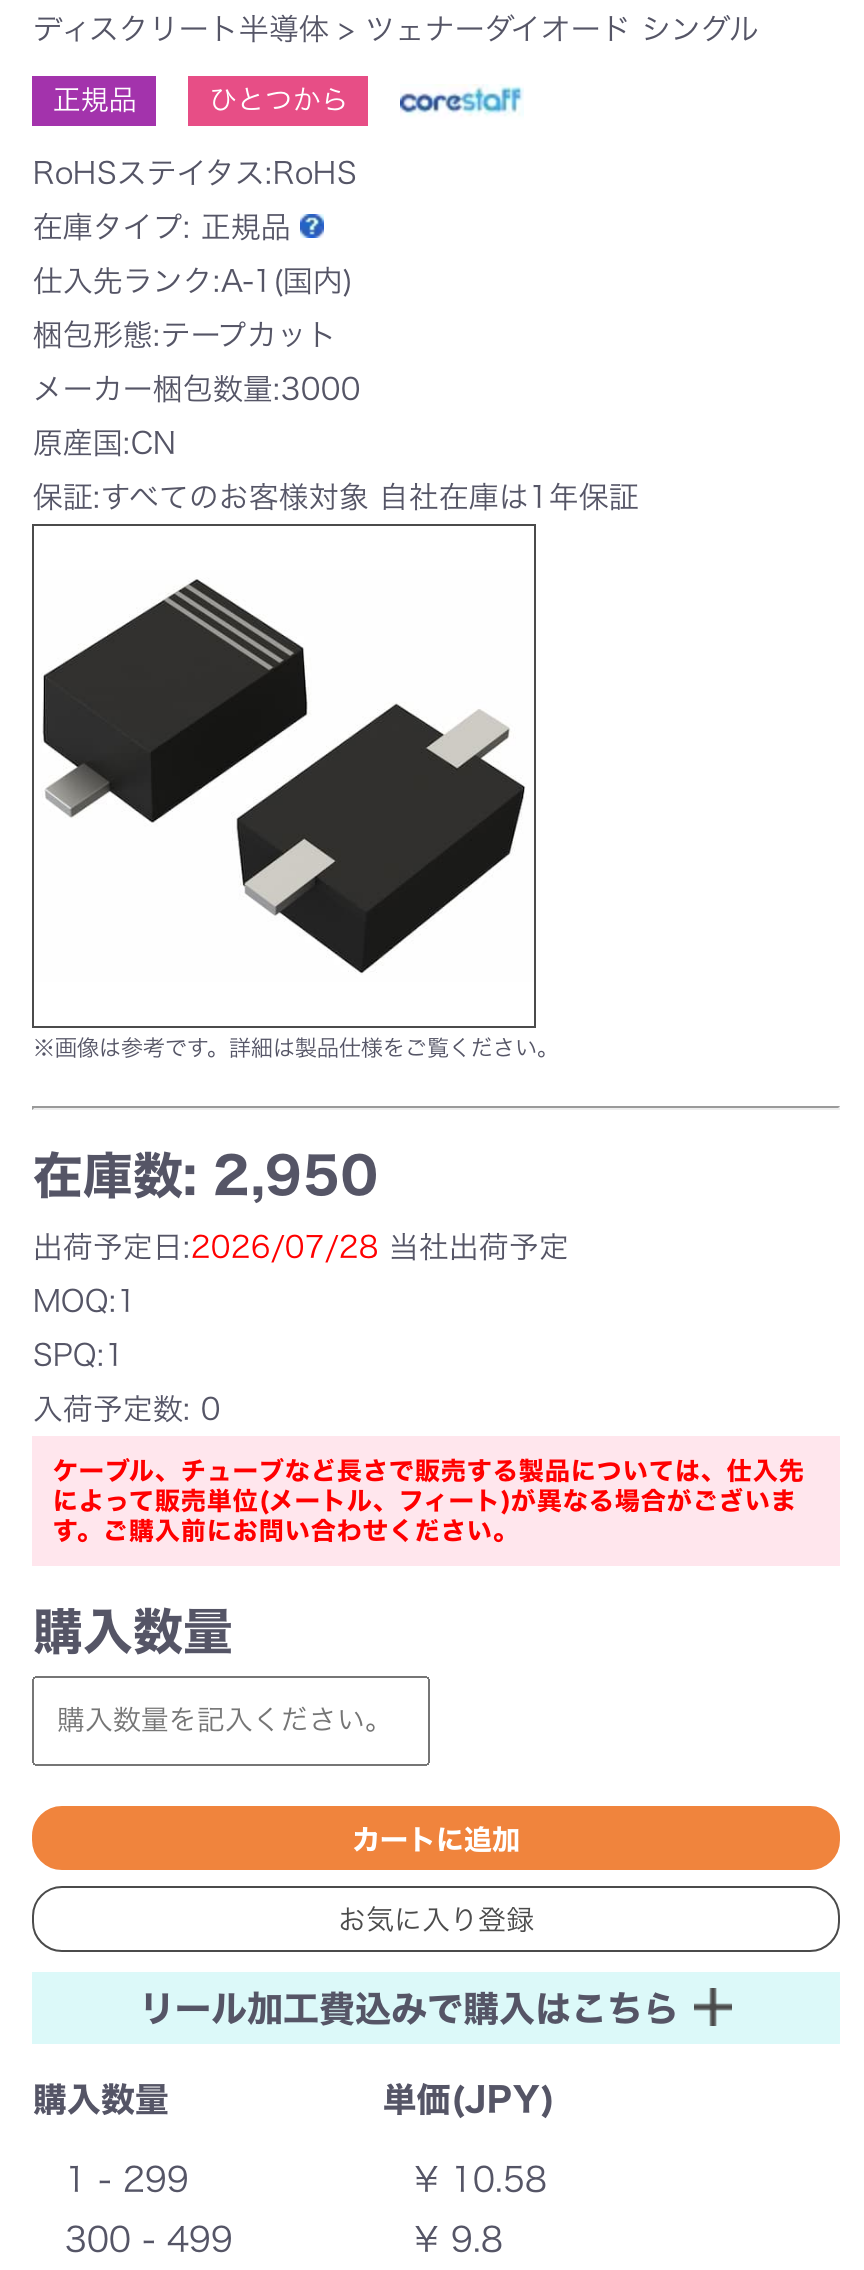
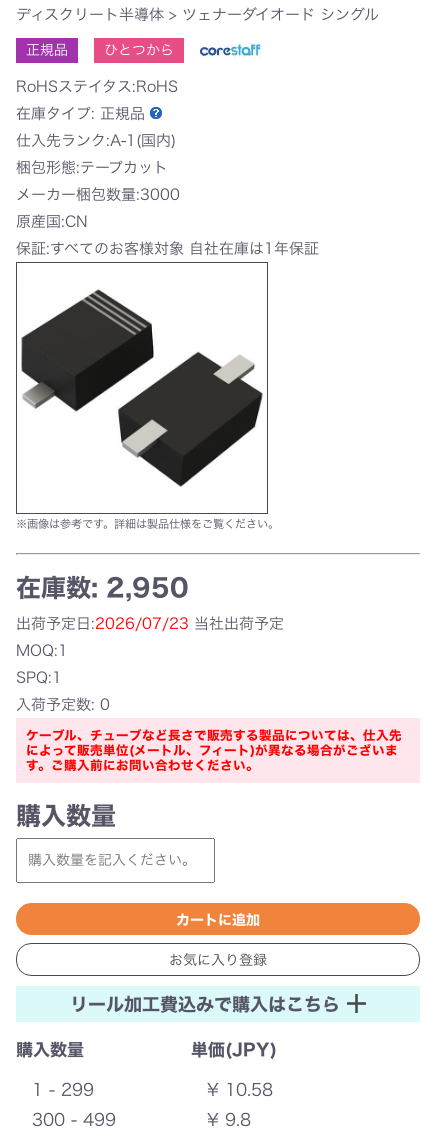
[33,1232,569,1262] 出荷予定日: 2026/07/28当社出荷予定 -> [16,616,284,631] 出荷予定日: 2026/07/23当社出荷予定

